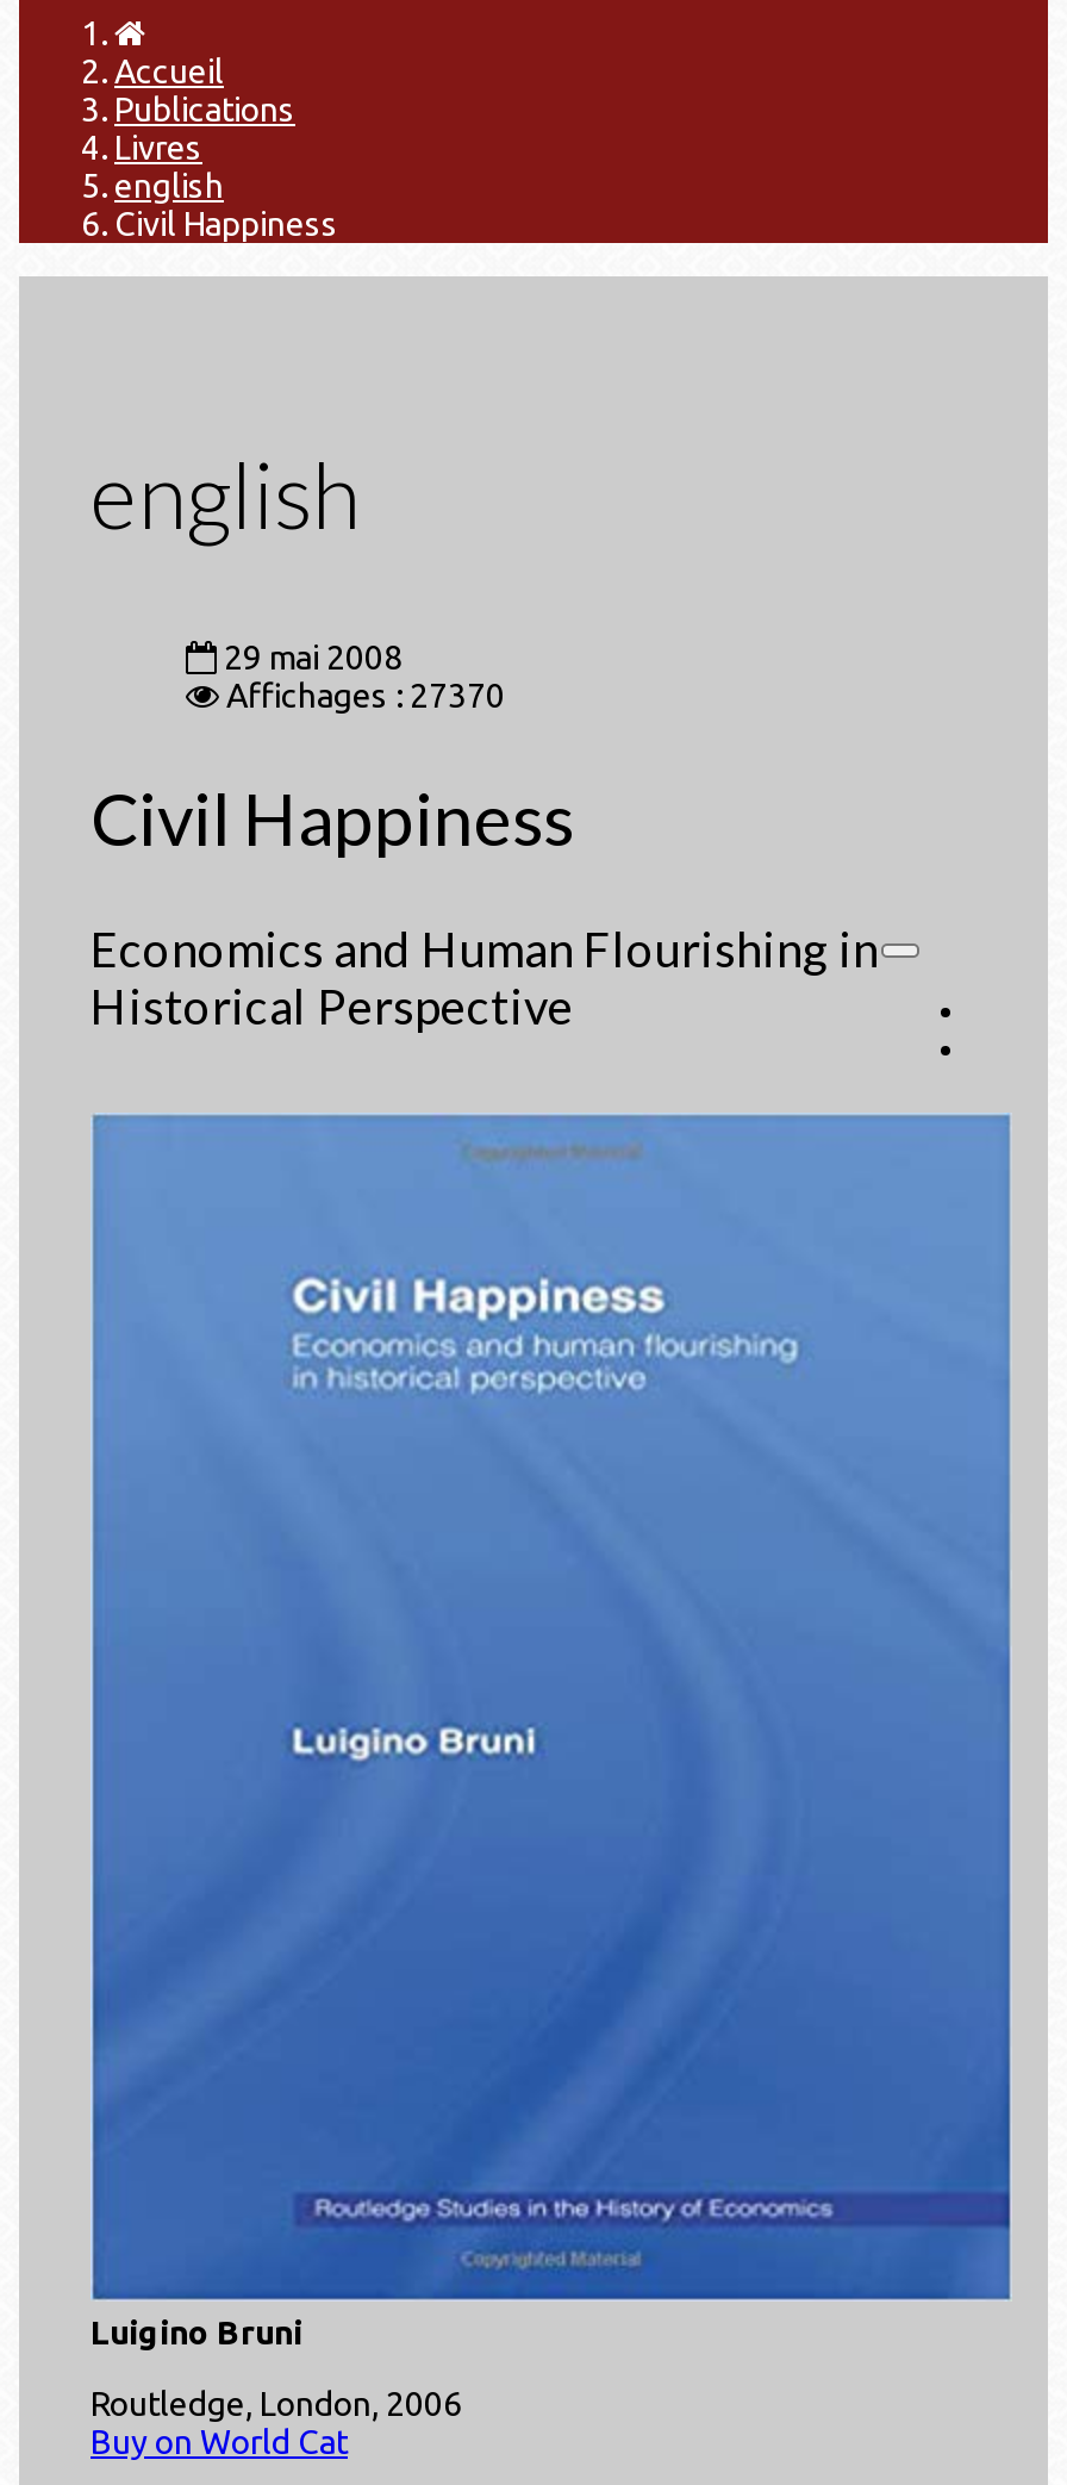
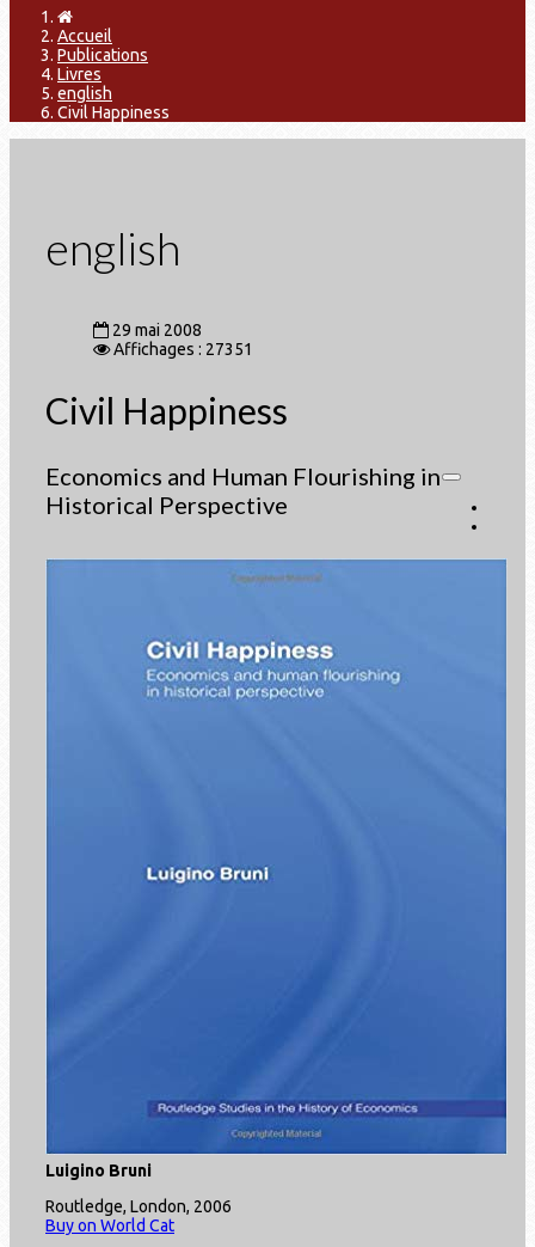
[226,676,505,714] Affichages : 27370 -> [113,339,253,358] Affichages : 27351

